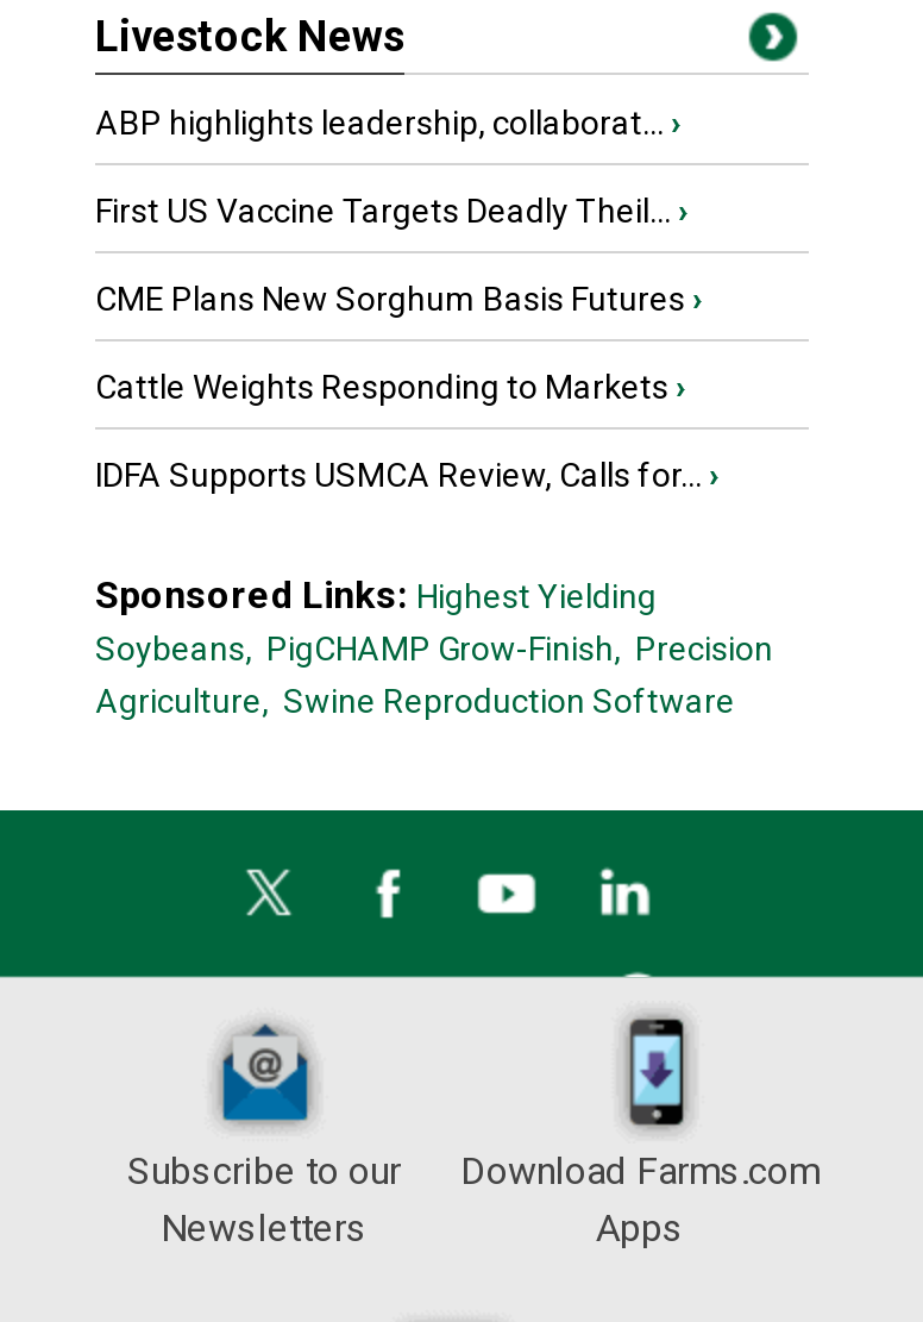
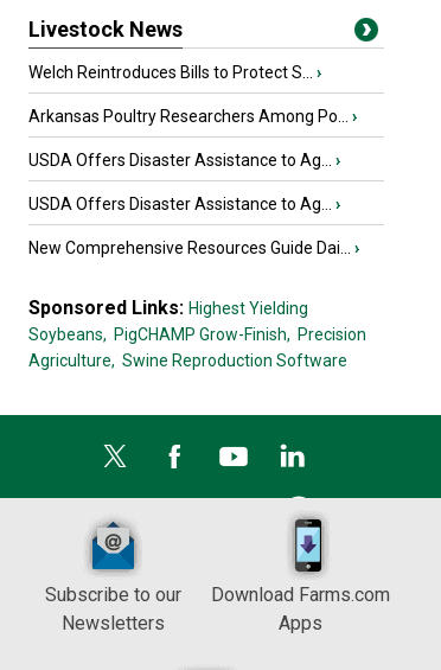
[95,104,680,142] ABP highlights leadership, collaborat... › -> [28,63,321,82] Welch Reintroduces Bills to Protect S... ›
[95,192,687,230] First US Vaccine Targets Deadly Theil... › -> [28,107,357,126] Arkansas Poultry Researchers Among Po... ›
[95,280,702,318] CME Plans New Sorghum Basis Futures › -> [28,151,340,170] USDA Offers Disaster Assistance to Ag... ›
[95,368,685,406] Cattle Weights Responding to Markets › -> [28,194,340,213] USDA Offers Disaster Assistance to Ag... ›
[95,456,718,494] IDFA Supports USMCA Review, Calls for... › -> [28,238,359,257] New Comprehensive Resources Guide Dai... ›

